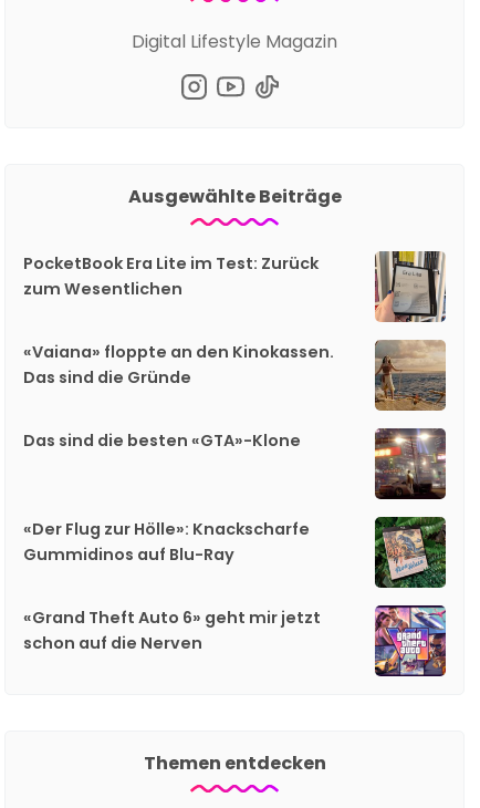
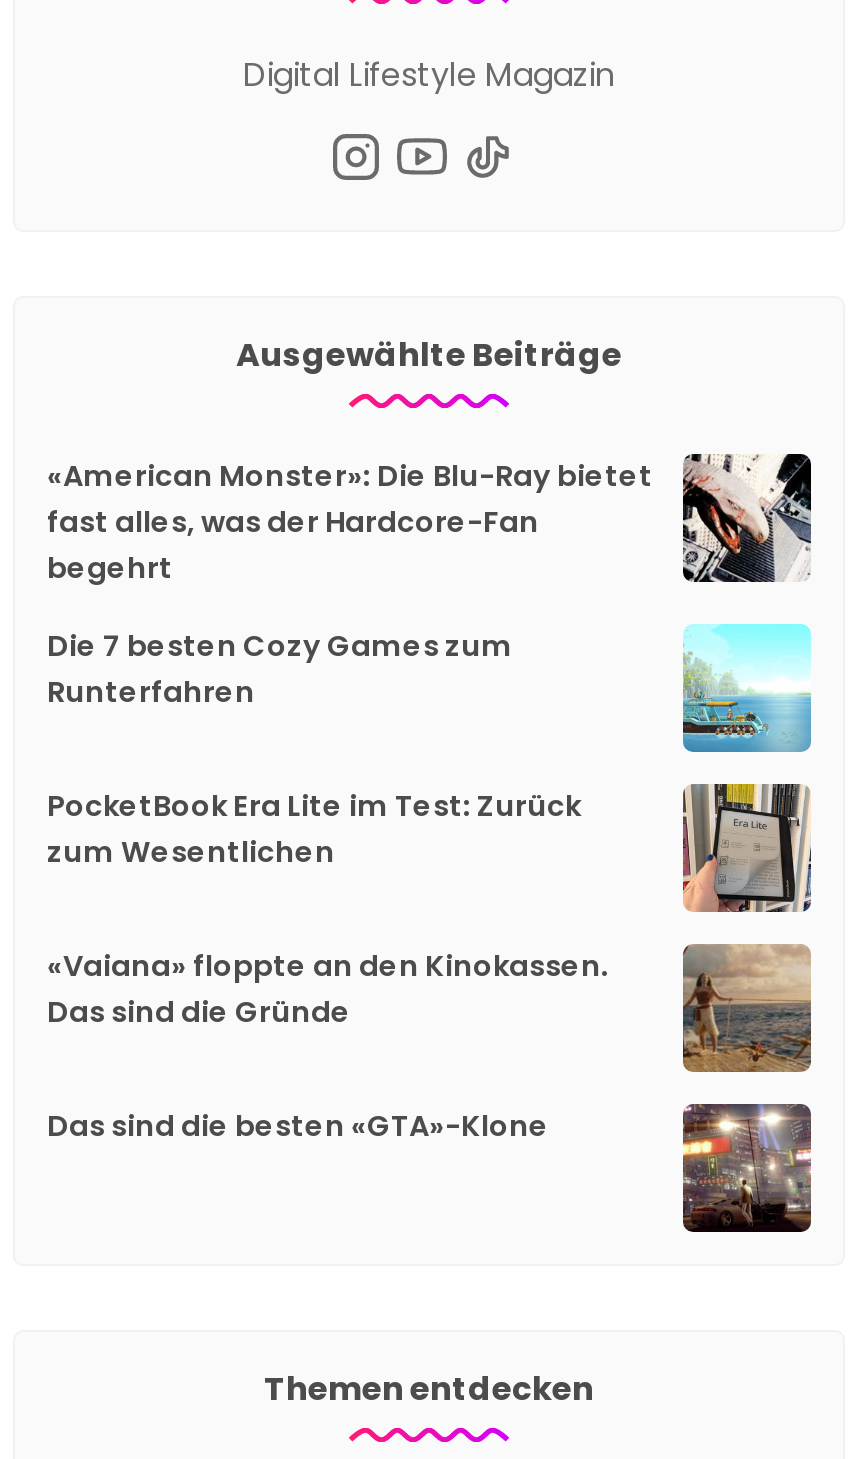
none -> [47,454,813,712] [image] | «American Monster»: Die Blu-Ray bietet | fast alles, was der Hardcore-Fan | begehrt | Die 7 besten Cozy Games zum | Runterfahren
none -> [681,622,813,754] [image]
moved [23,249,448,452] -> [47,780,815,1146]: [image] | PocketBook Era Lite im Test: Zurück | zum Wesentlichen | «Vaiana» floppte an den Kinokassen. | Das sind die Gründe | Das sind die besten «GTA»-Klone
moved [373,426,448,498] -> [679,1100,815,1230]: [image]
[23,518,321,654] «Der Flug zur Hölle»: Knackscharfe | Gummidinos auf Blu-Ray | «Grand Theft Auto 6» geht mir jetzt | schon auf die Nerven -> none
[374,516,447,589] [image] -> none
[374,604,447,676] [image] -> none

